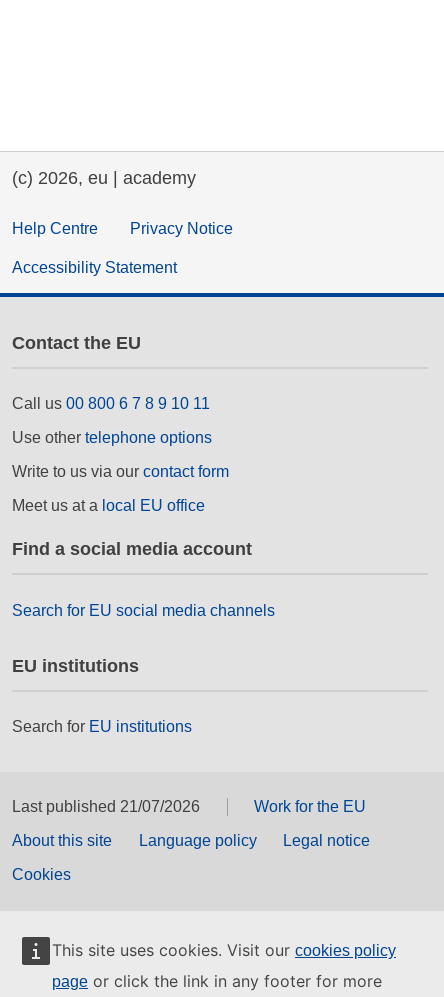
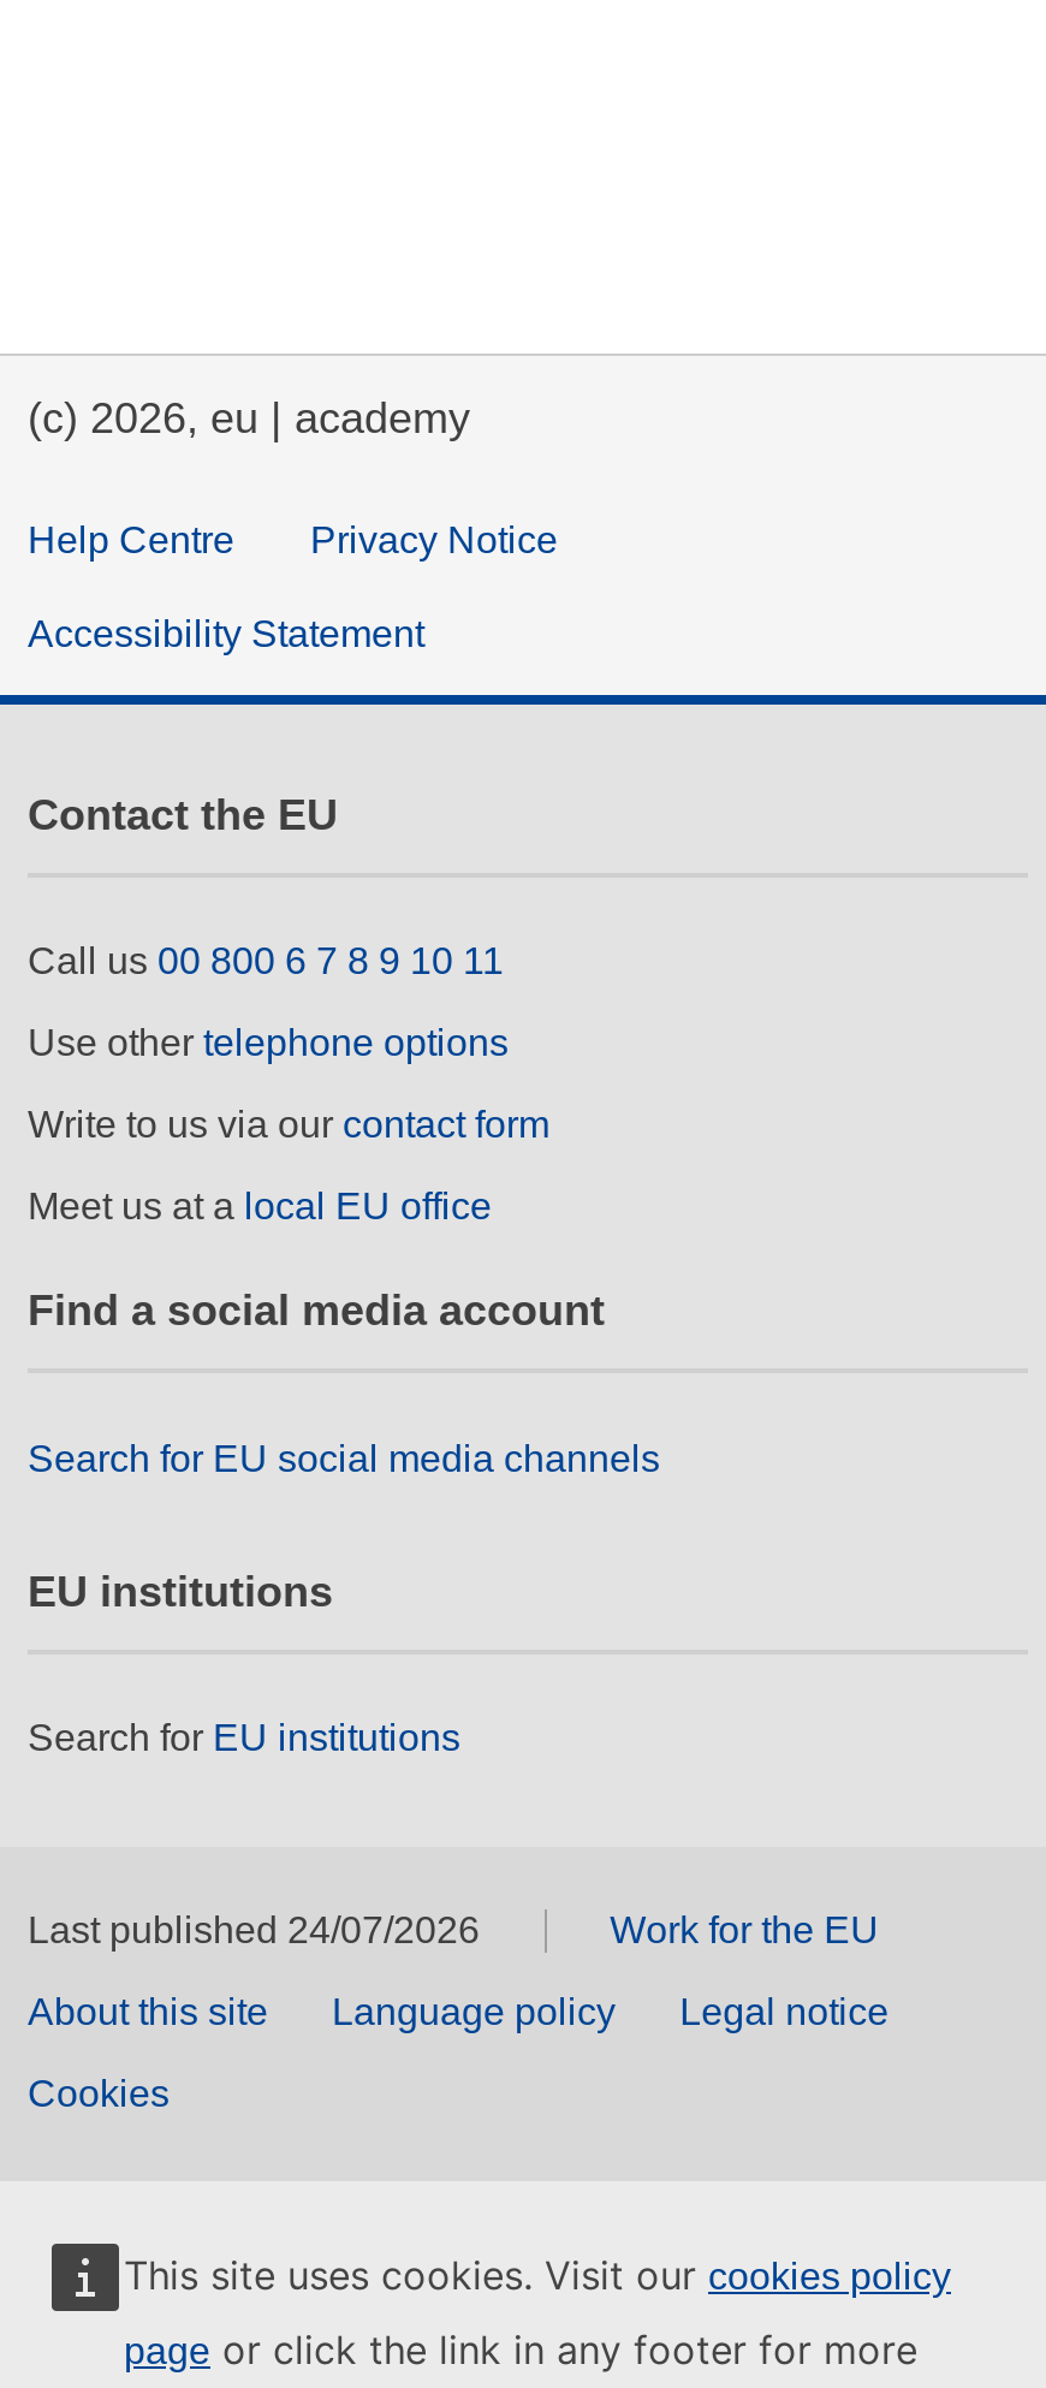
[12,798,200,815] Last published 21/07/2026 -> [28,1911,480,1952] Last published 24/07/2026

